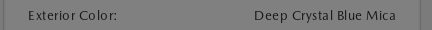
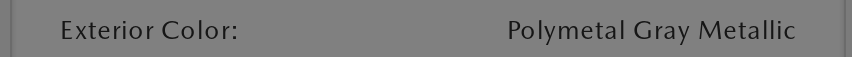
[254,8,396,23] Deep Crystal Blue Mica -> [507,16,796,46] Polymetal Gray Metallic

